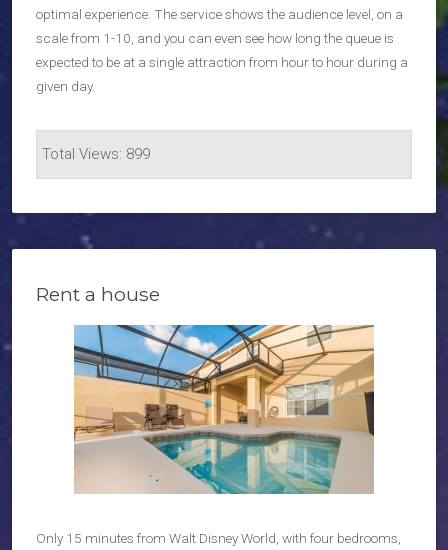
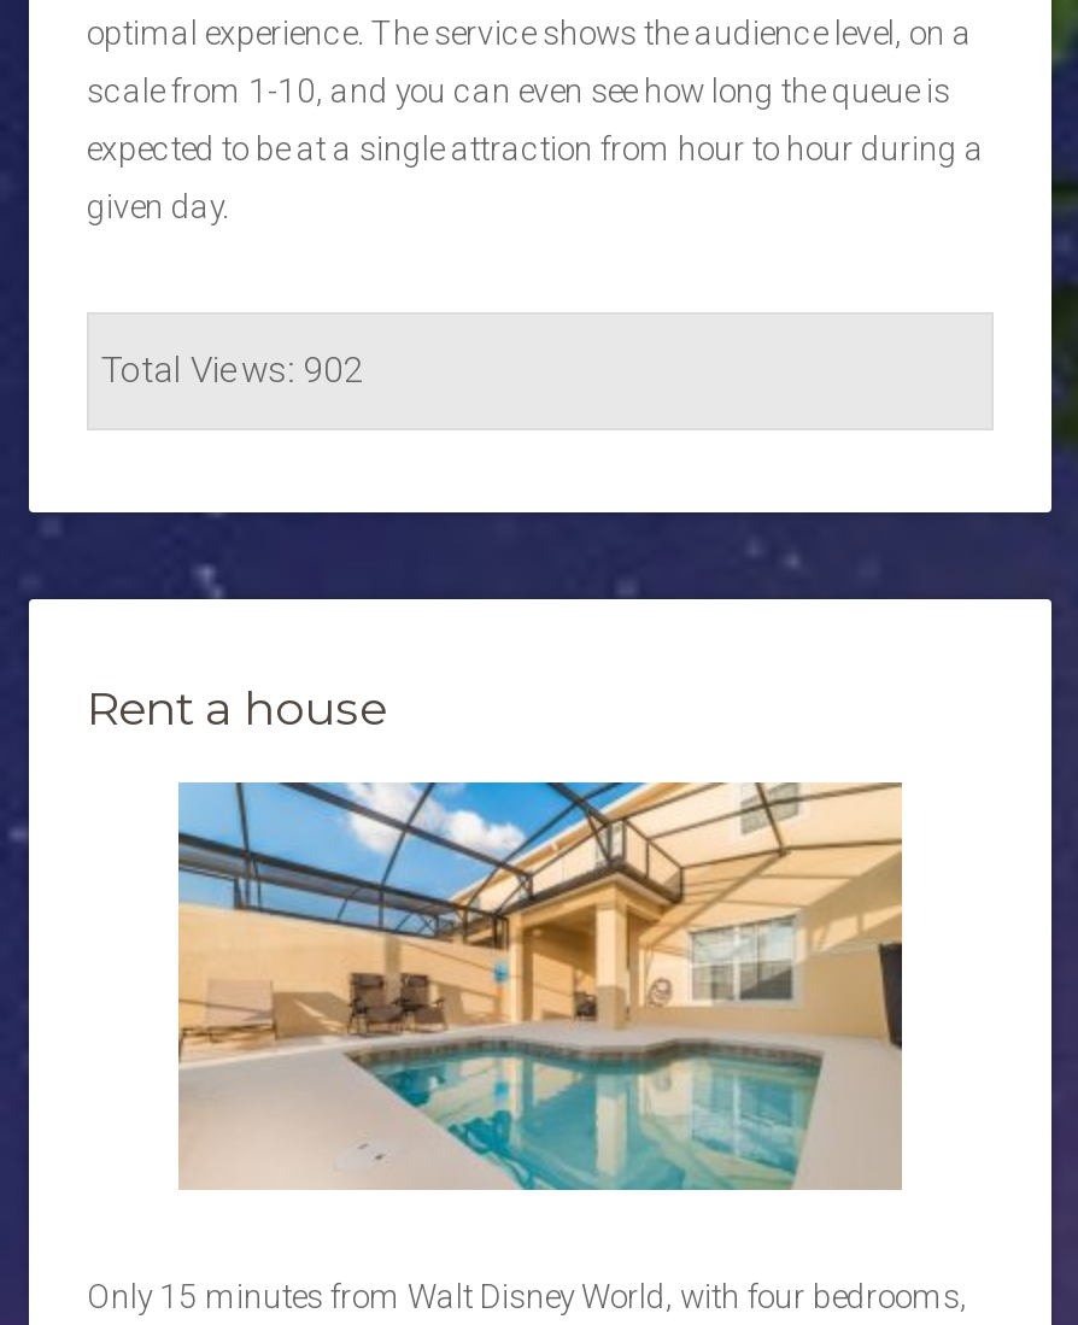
[42,145,150,163] Total Views: 899 -> [101,350,362,393] Total Views: 902

